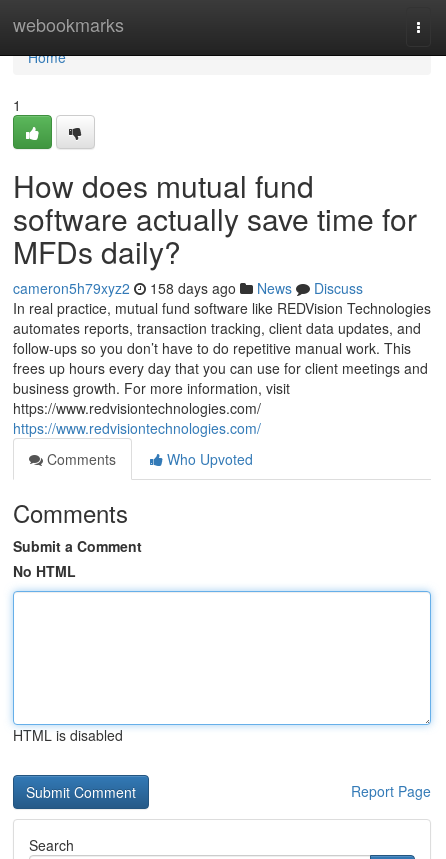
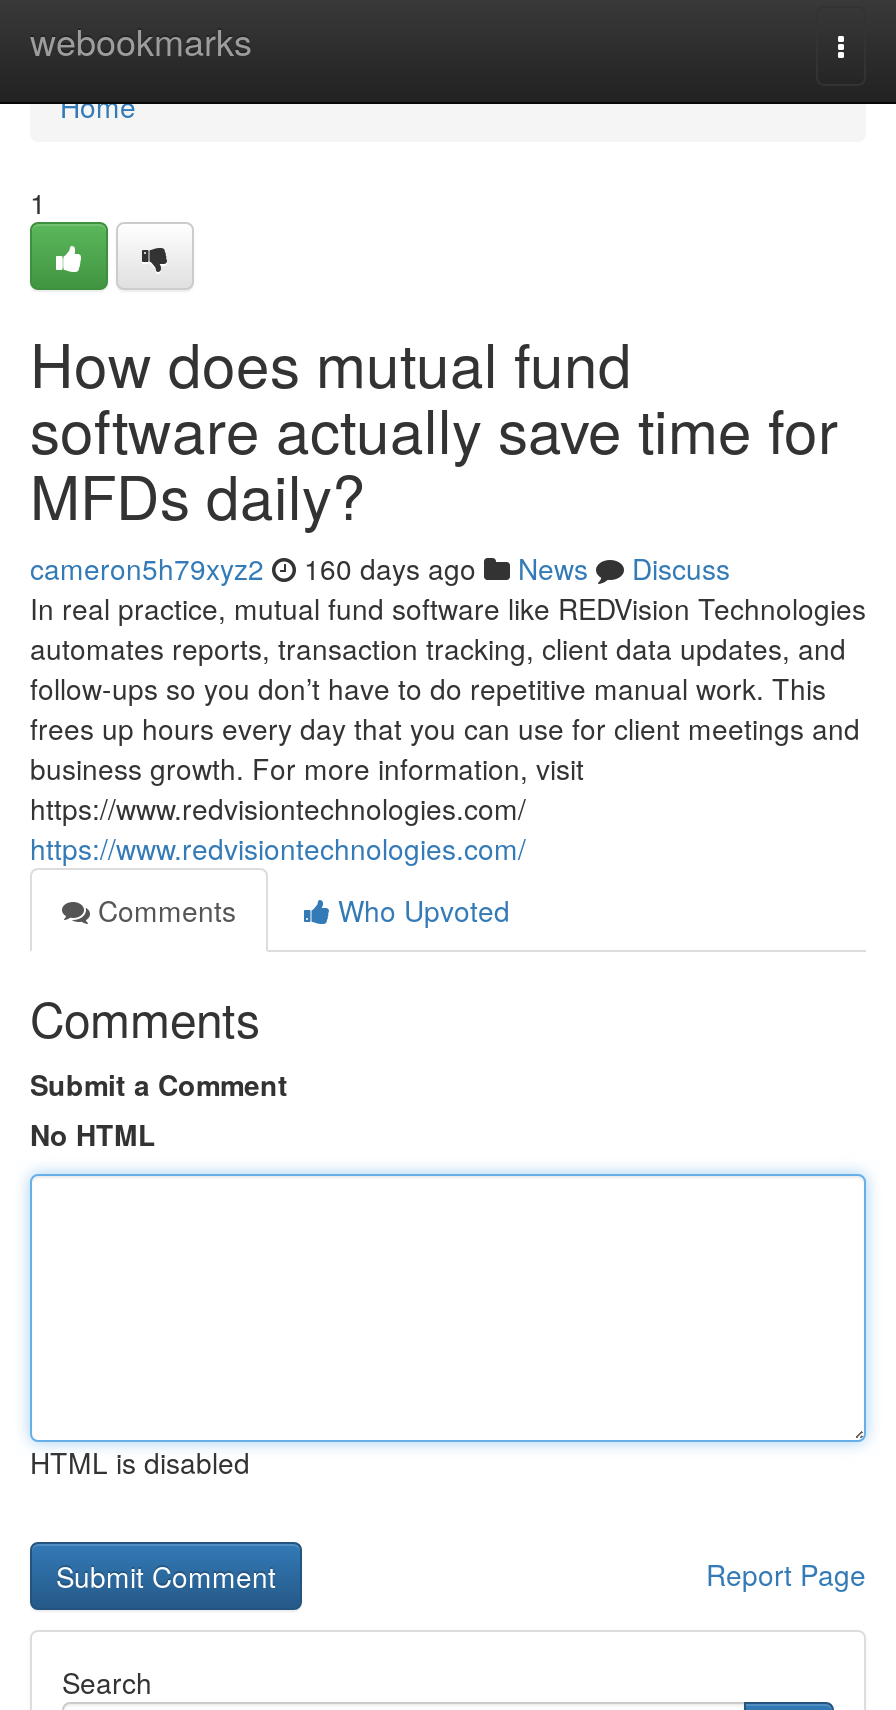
[13,278,363,298] cameron5h79xyz2 158 days ago News Discuss -> [30,548,730,588] cameron5h79xyz2 160 days ago News Discuss

